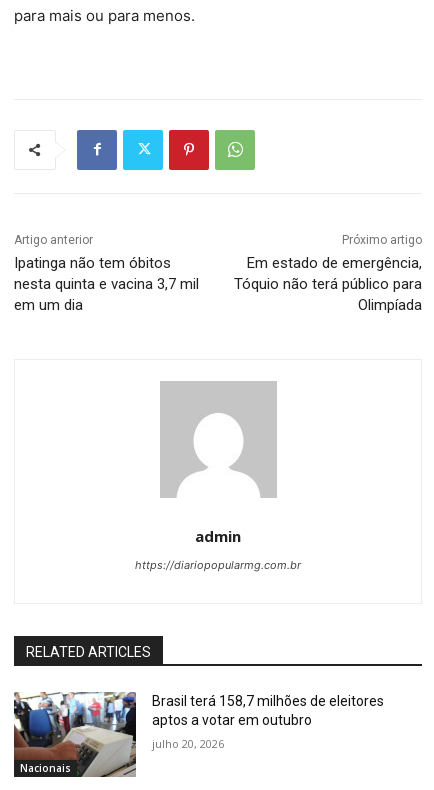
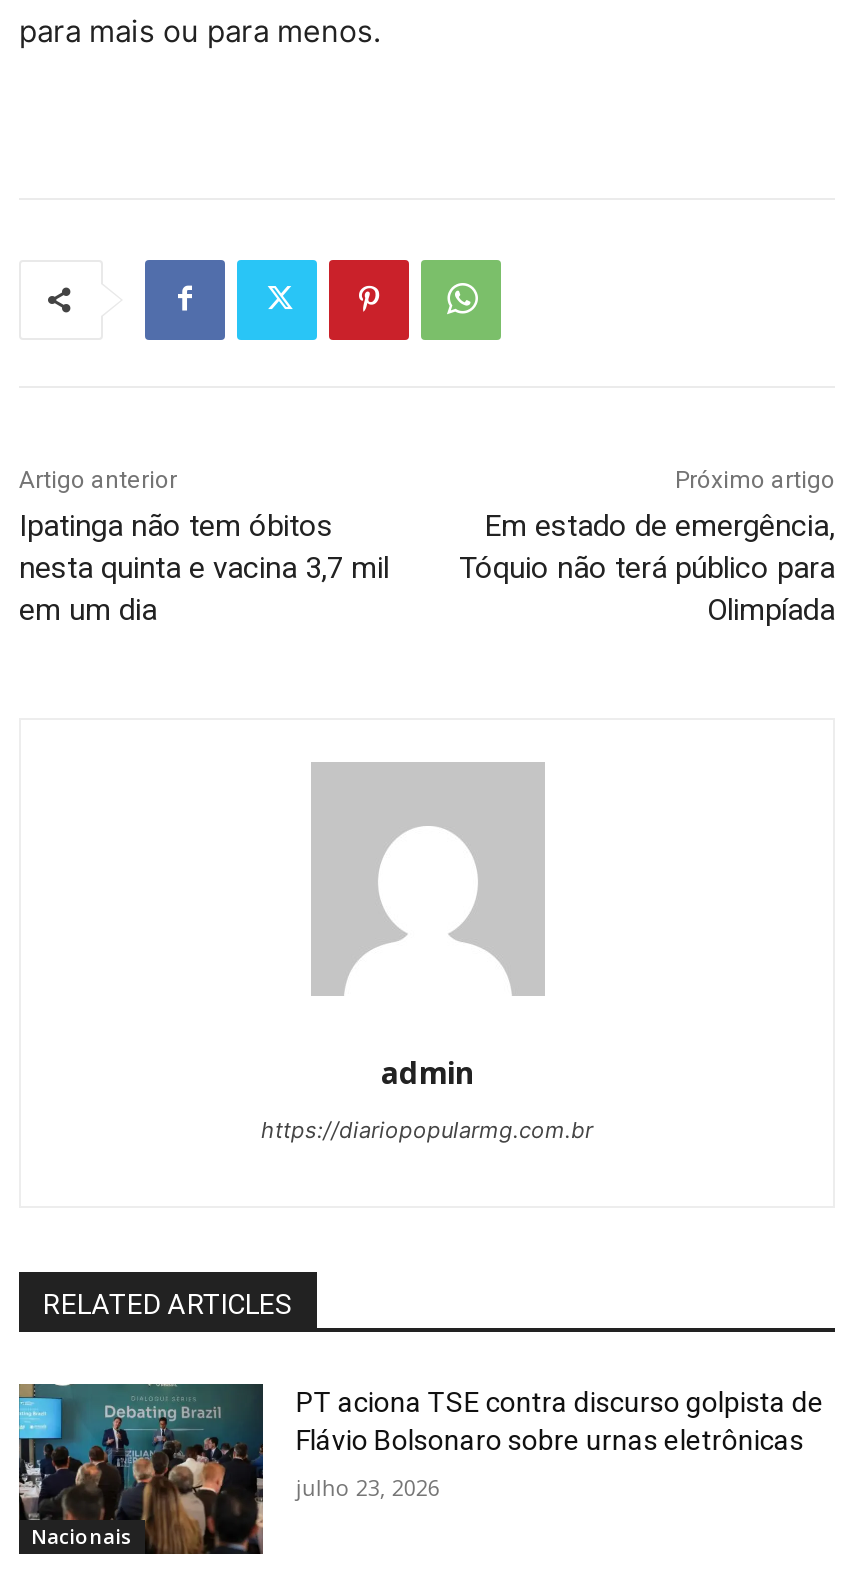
[13,691,384,778] [image] | Brasil terá 158,7 milhões de eleitores | aptos a votar em outubro -> [17,1382,824,1554] [image] | PT aciona TSE contra discurso golpista de | Flávio Bolsonaro sobre urnas eletrônicas
[152,736,224,751] julho 20, 2026 -> [296,1471,440,1501] julho 23, 2026

